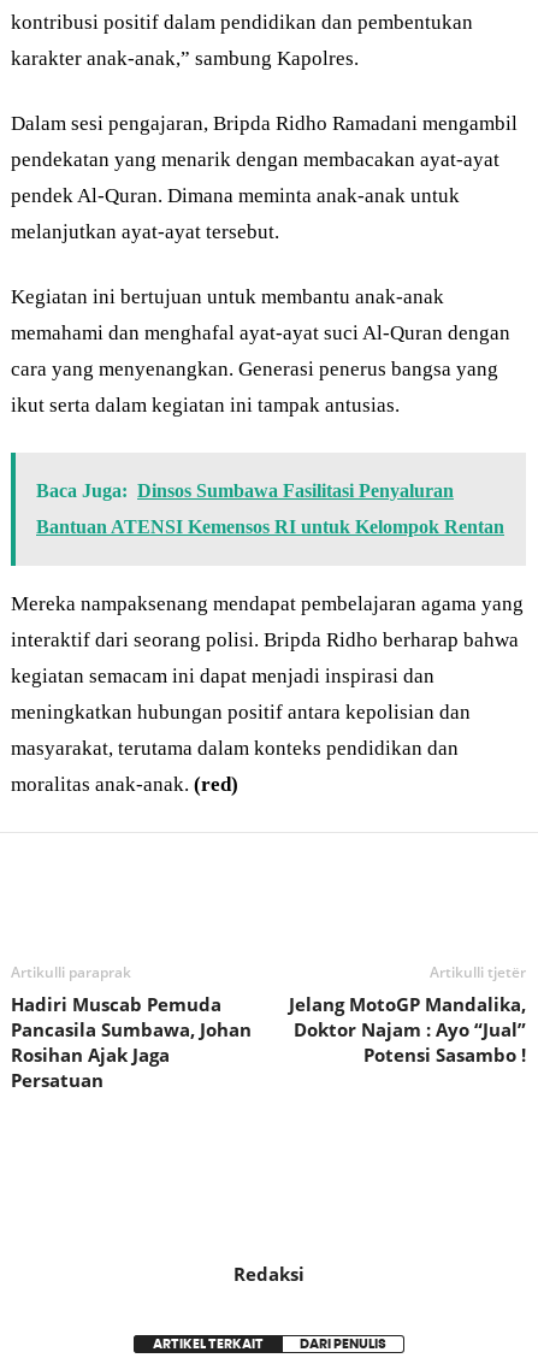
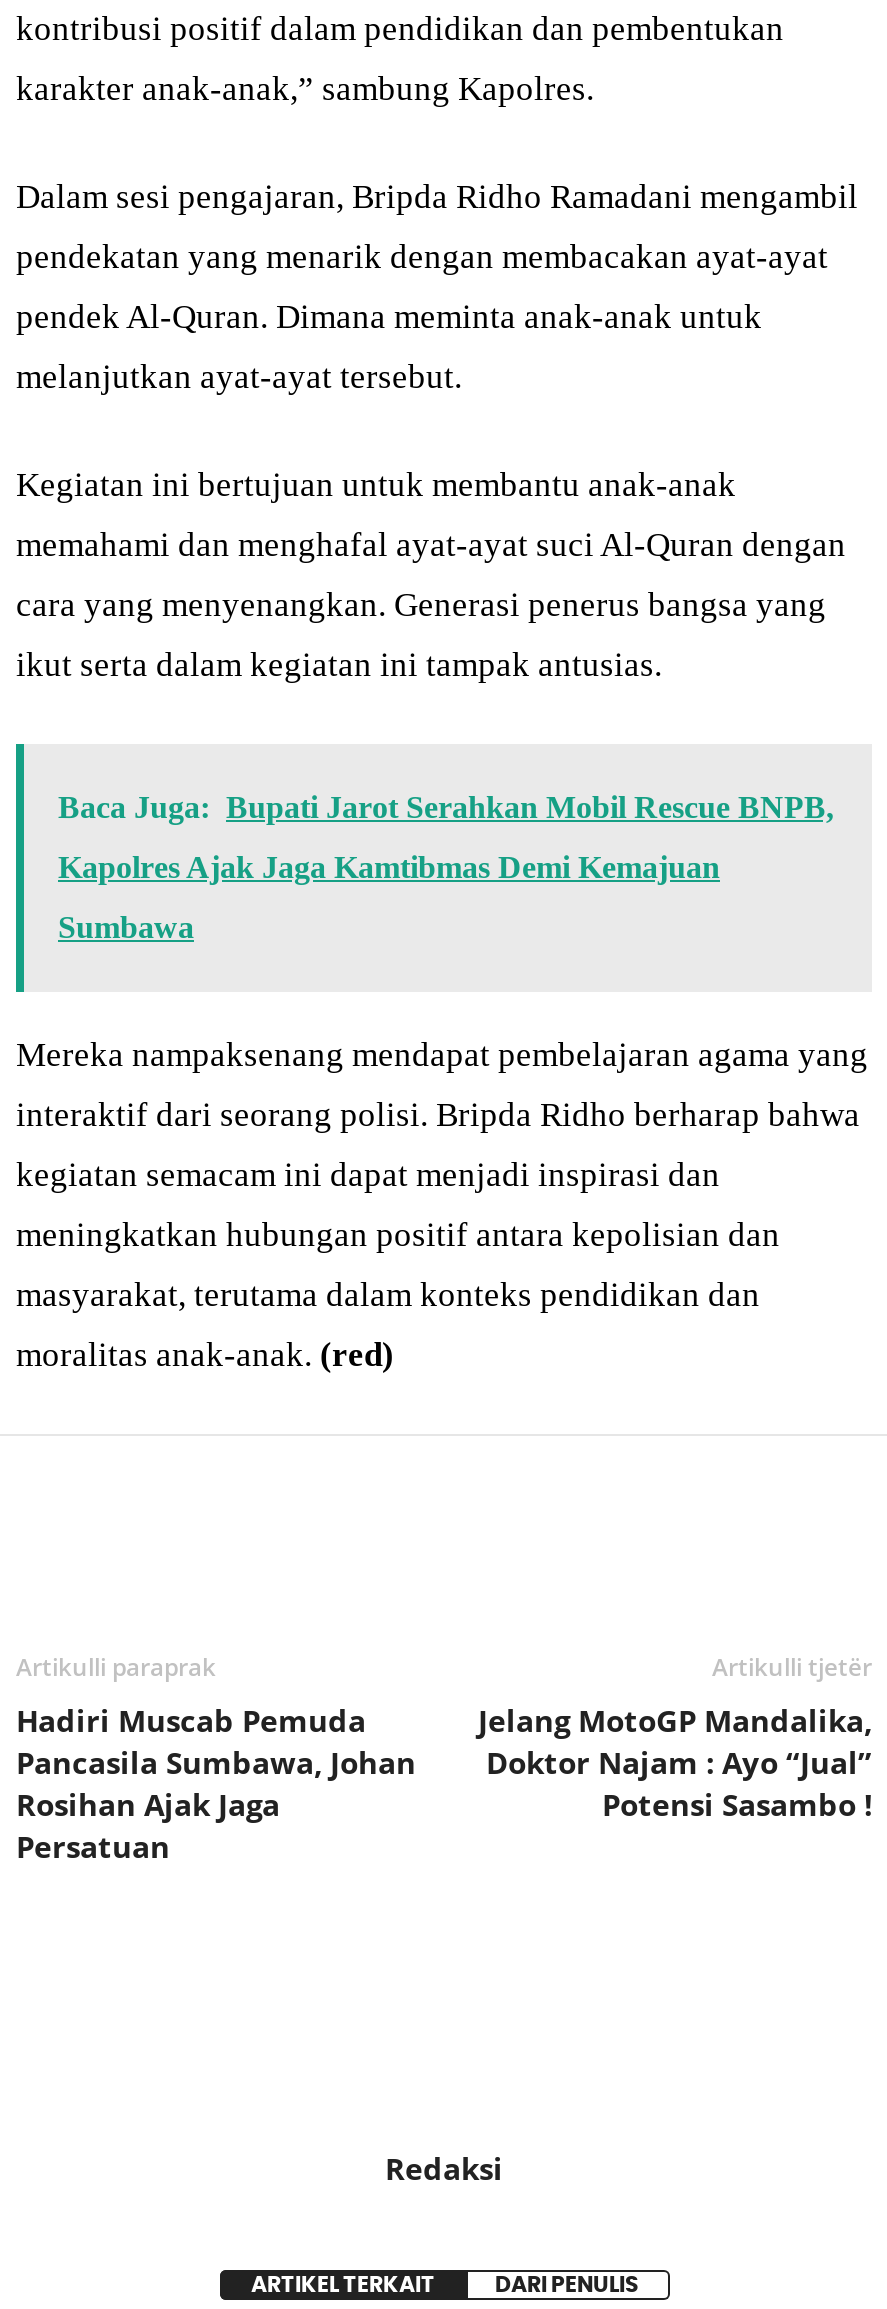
[36,480,504,536] Baca Juga: Dinsos Sumbawa Fasilitasi Penyaluran | Bantuan ATENSI Kemensos RI untuk Kelompok Rentan -> [58,791,834,945] Baca Juga: Bupati Jarot Serahkan Mobil Rescue BNPB, | Kapolres Ajak Jaga Kamtibmas Demi Kemajuan | Sumbawa

